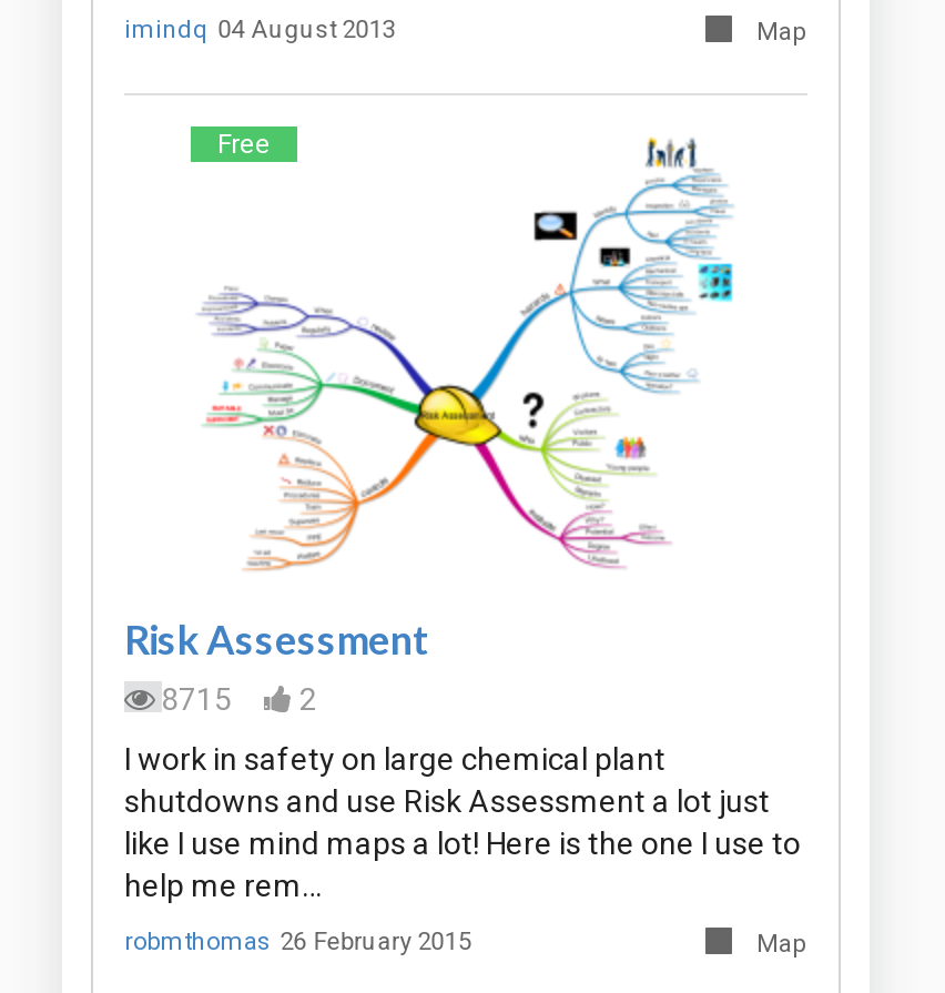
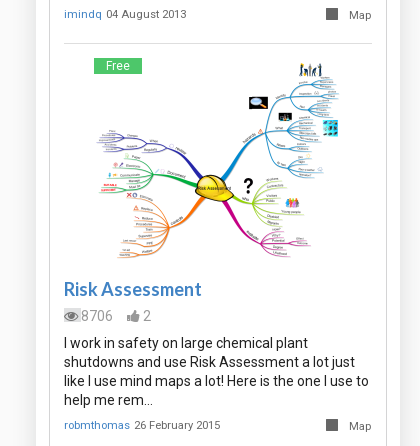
[161,681,317,717] 8715 2 -> [80,308,151,324] 8706 2

